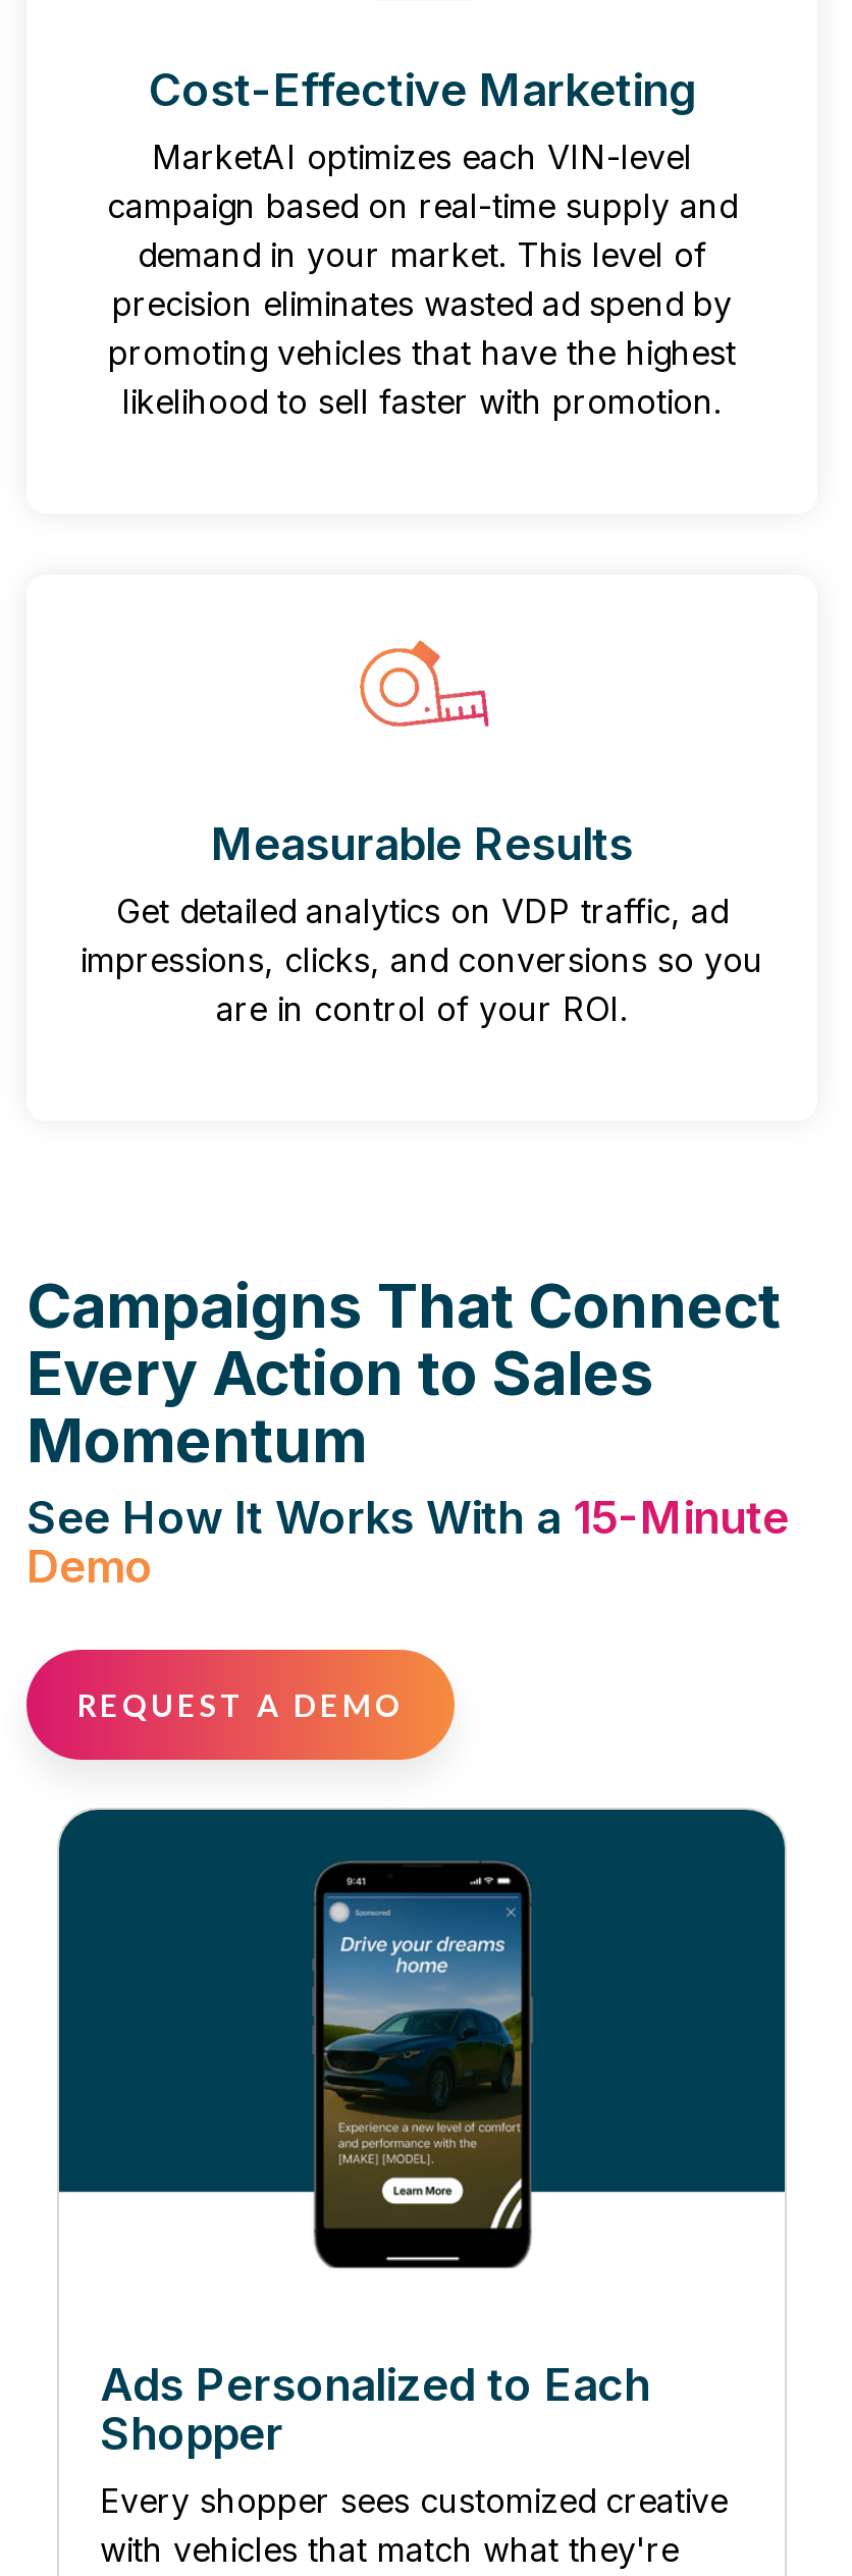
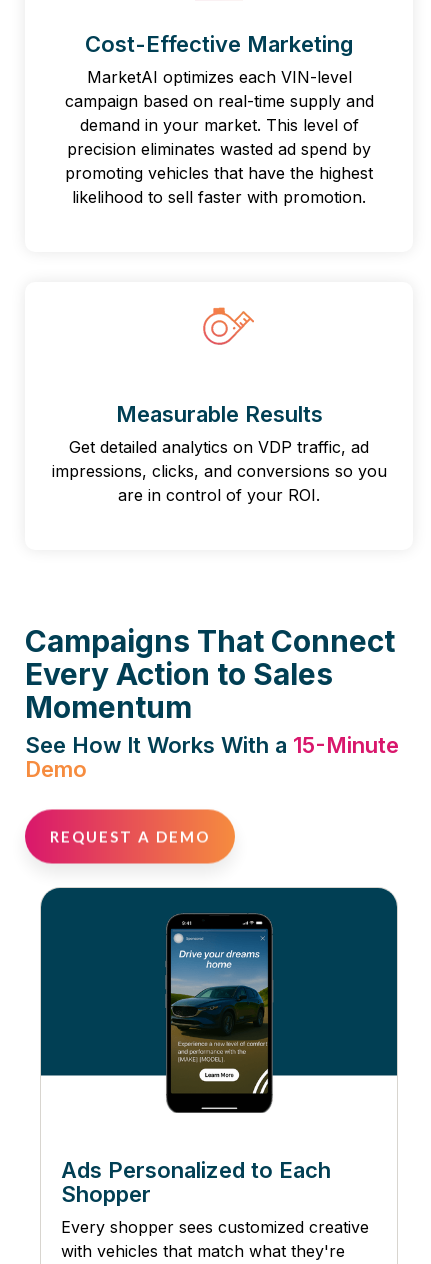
[359,628,491,728] [image] -> [189,307,255,356] [image]

